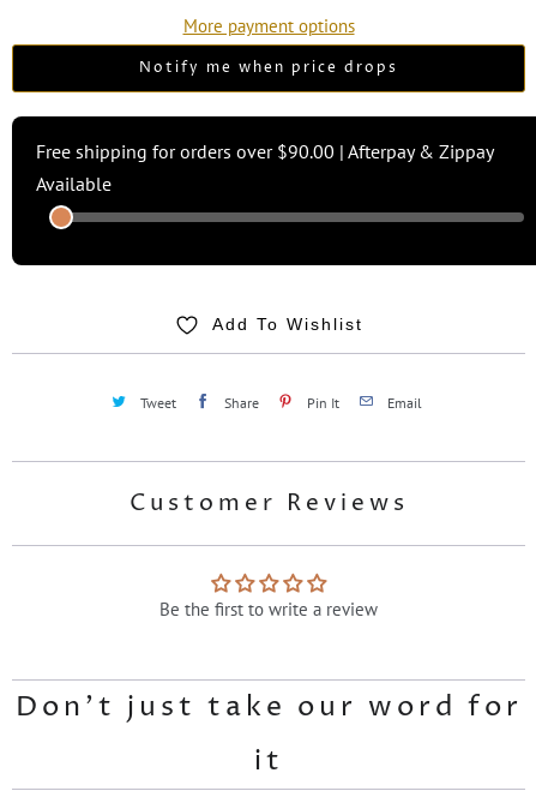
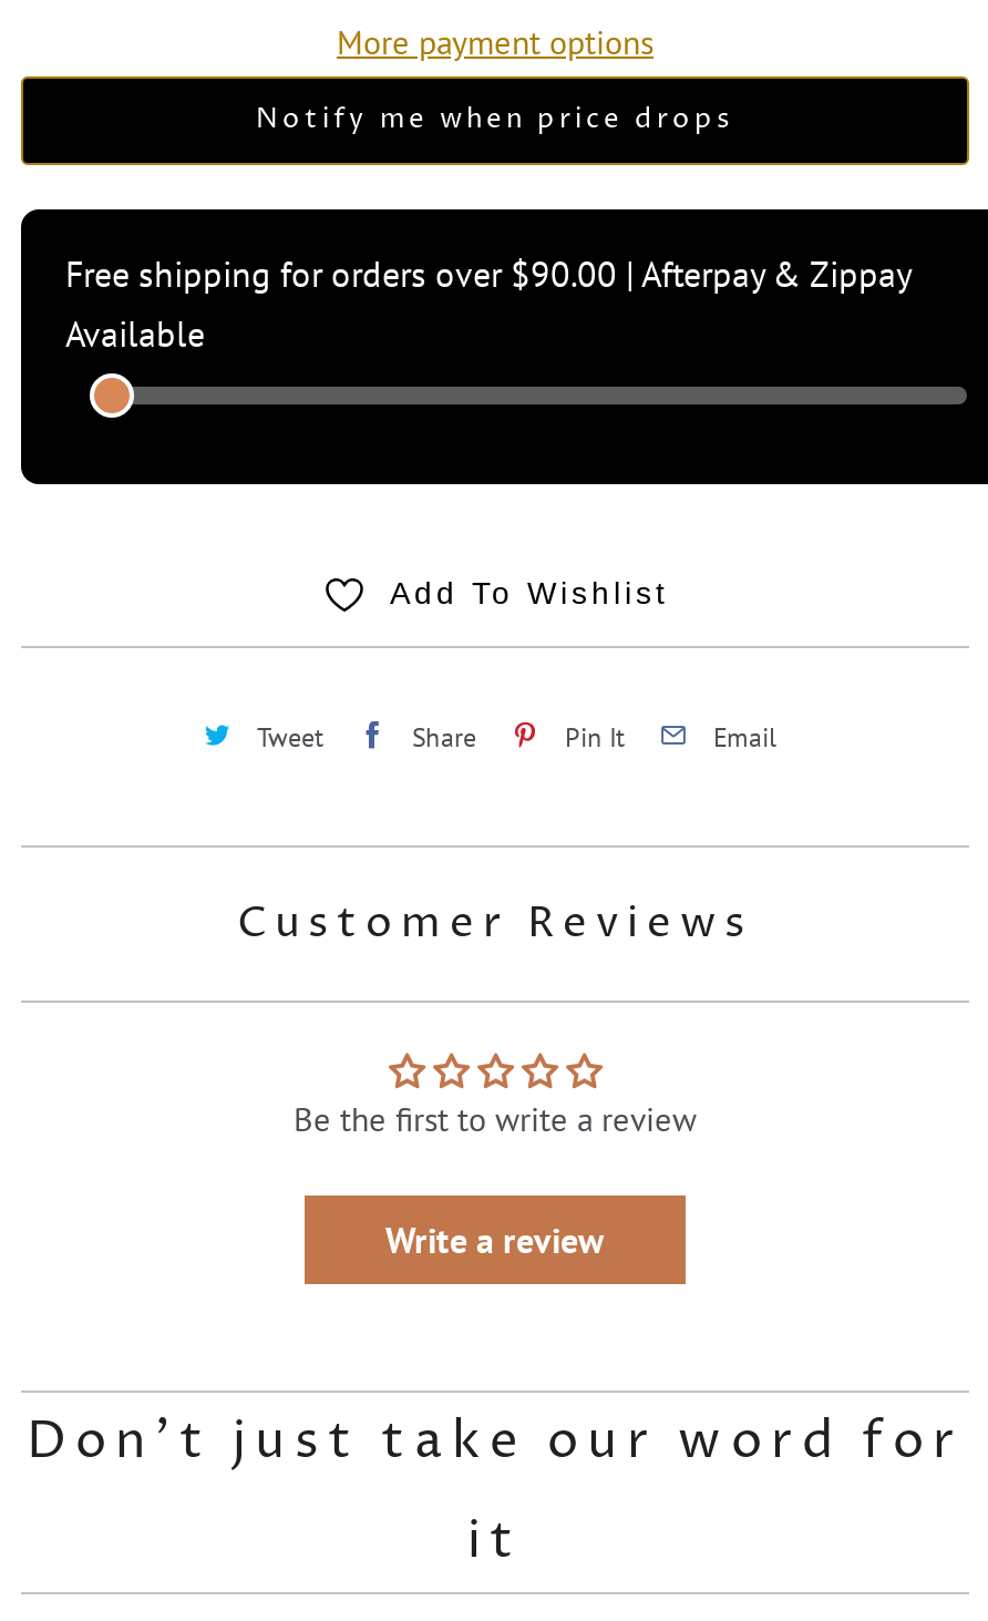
none -> [385,1217,605,1261] Write a review

